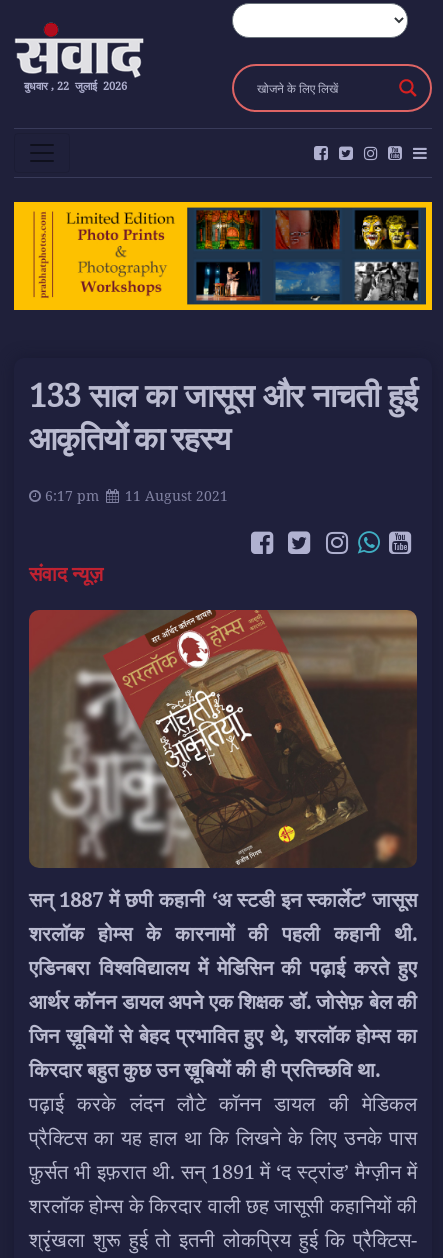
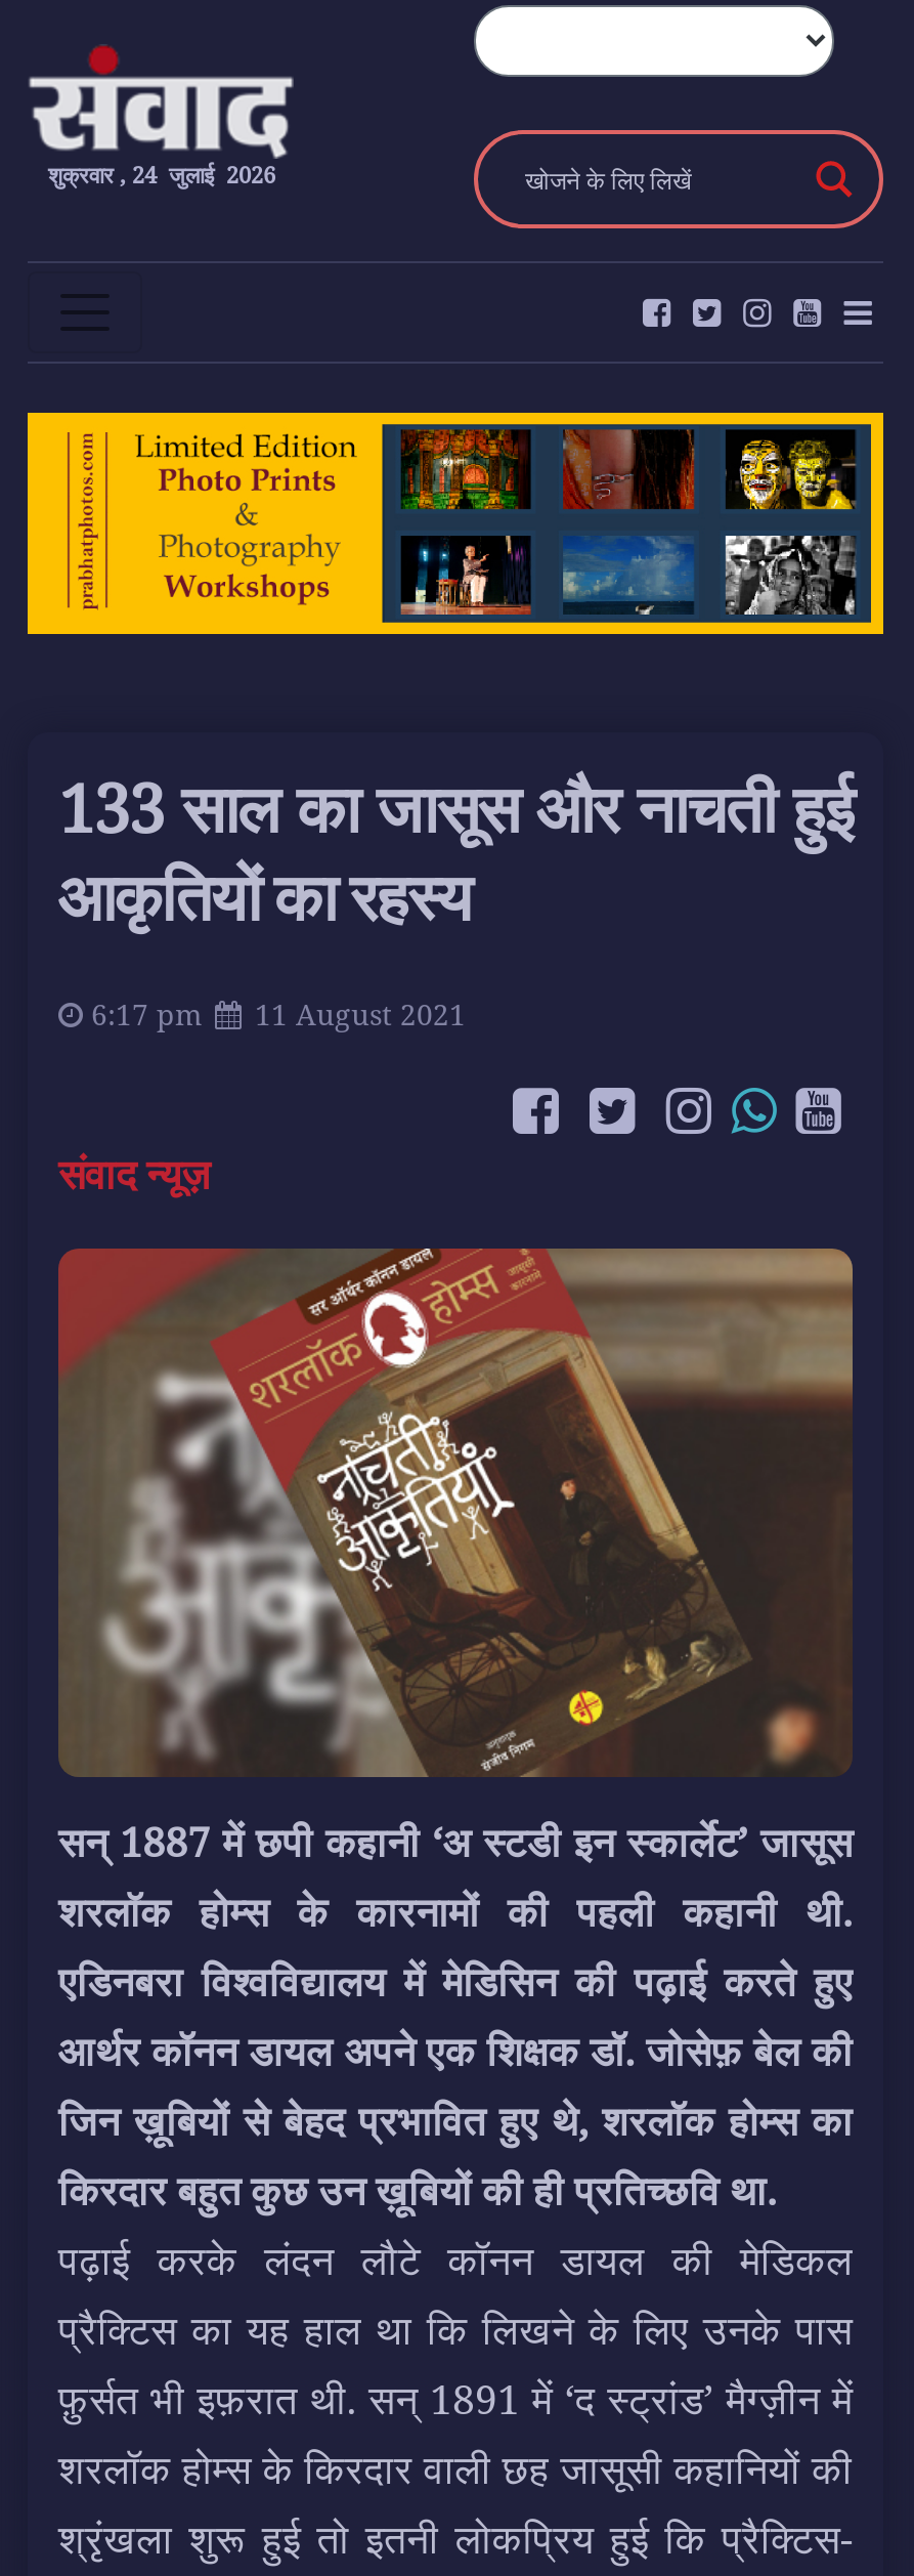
[24,77,127,92] बुधवार , 22 जुलाई 2026 -> [48,158,275,188] शुक्रवार , 24 जुलाई 2026

